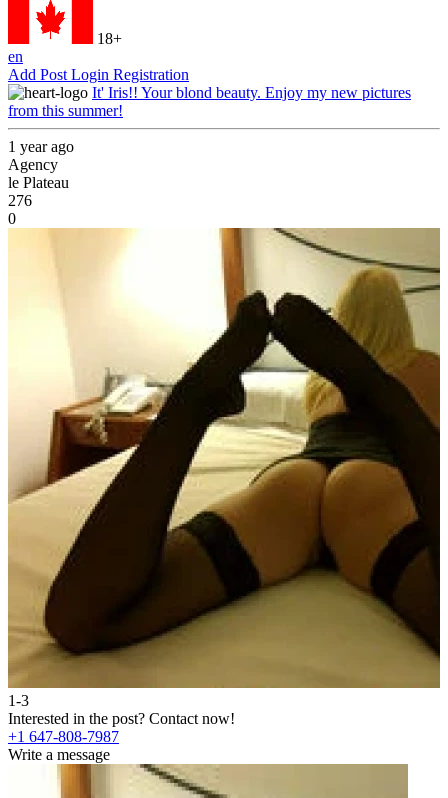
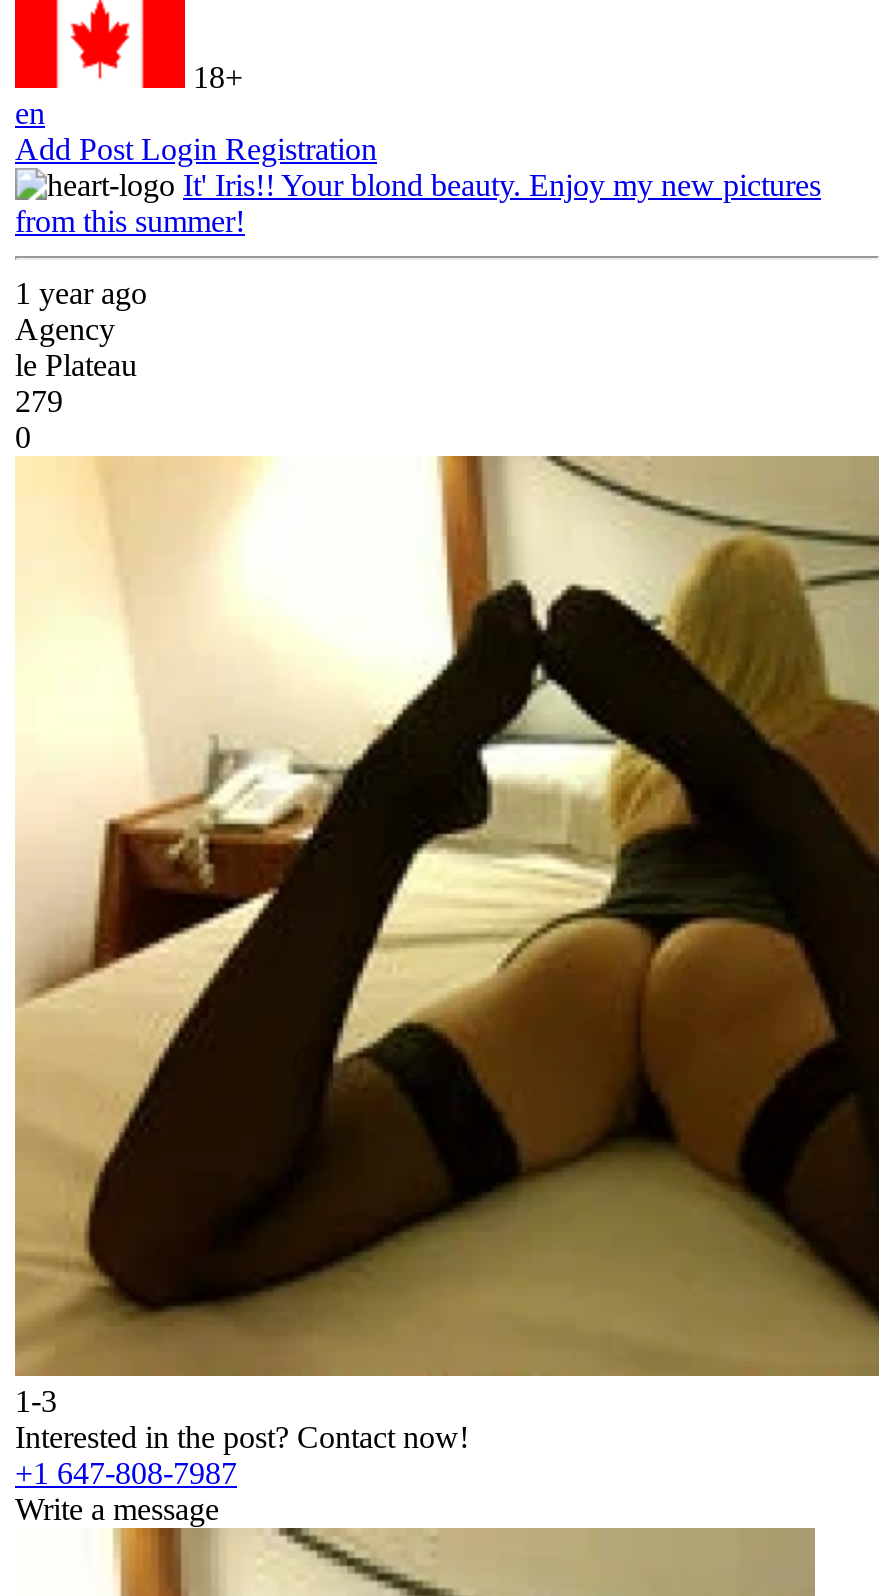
[8,192,32,209] 276 -> [15,384,63,418] 279

